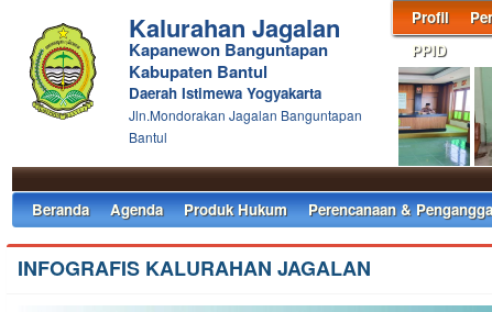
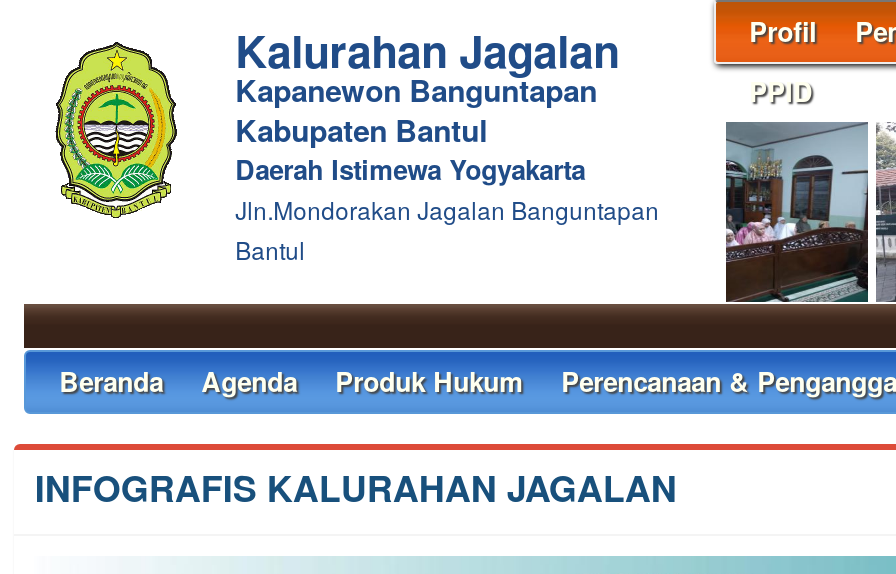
[397,67,489,167] [image] -> [724,120,890,304] [image]

